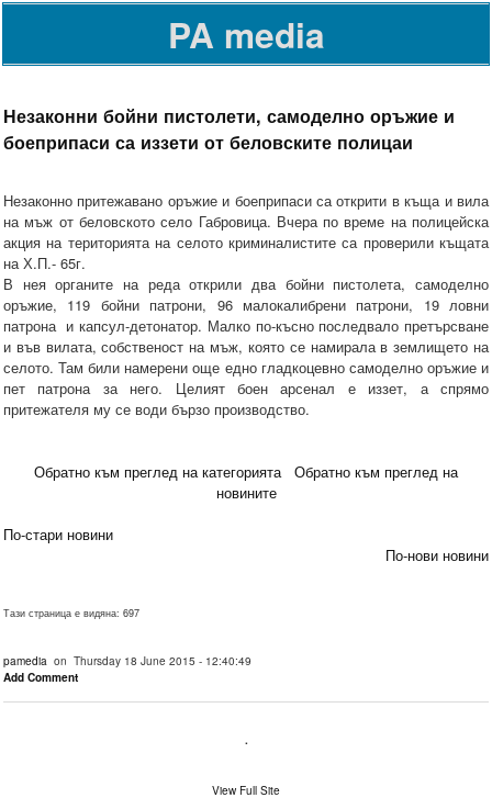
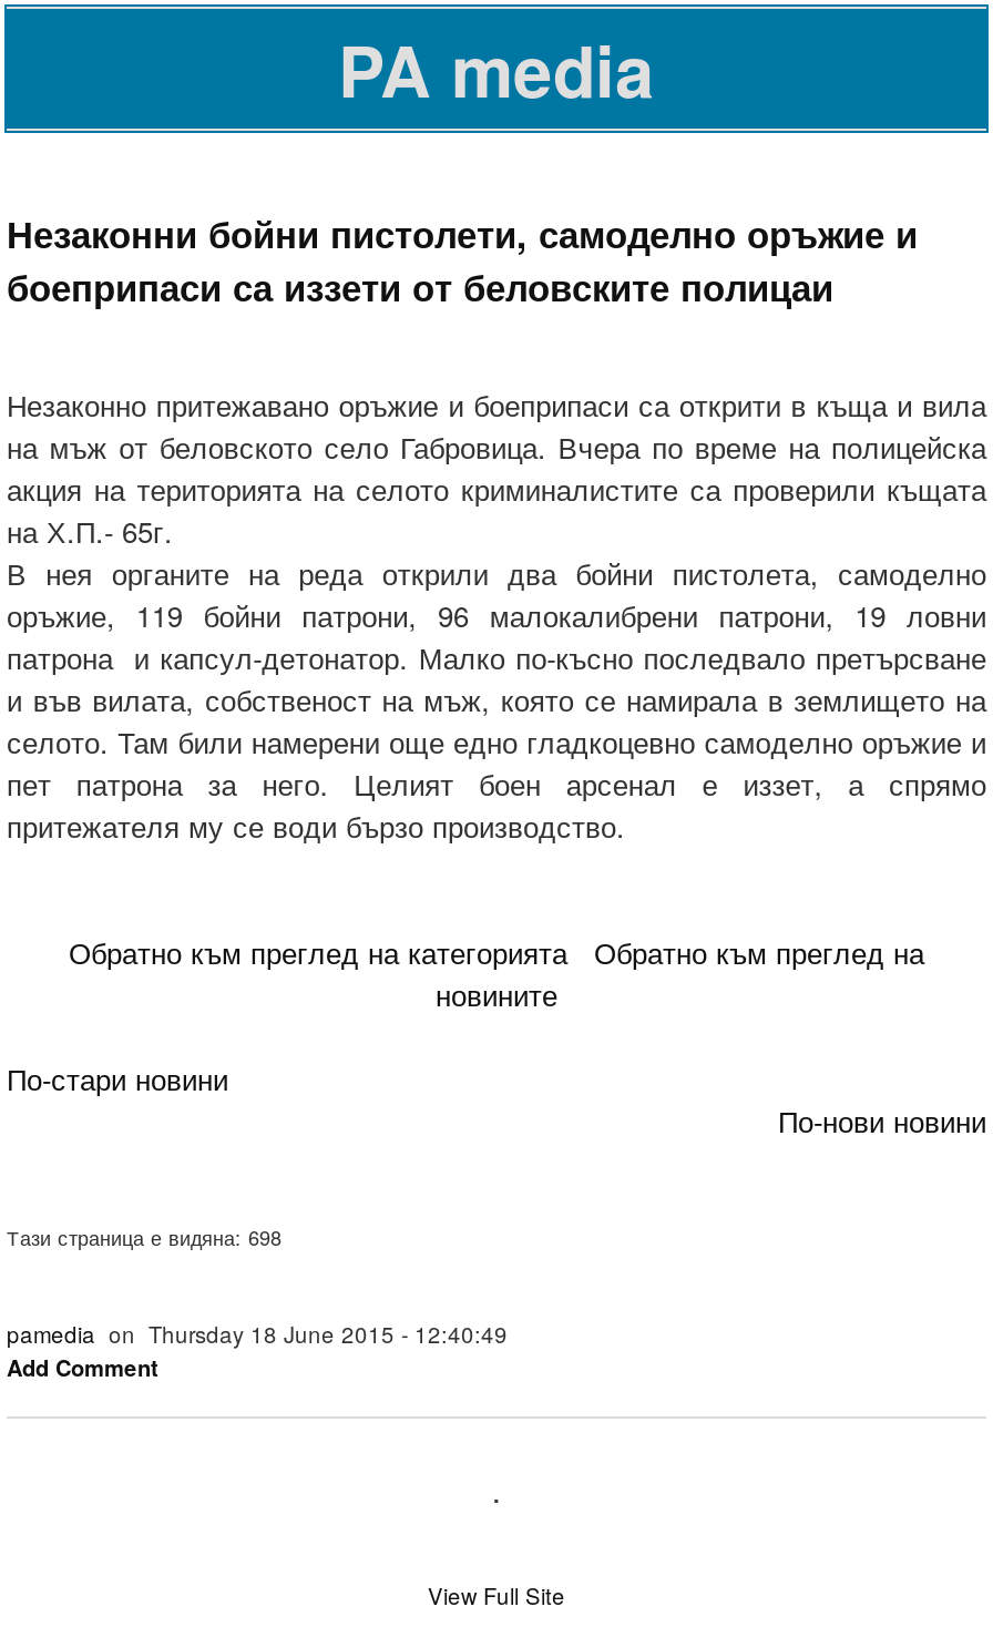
[3,606,139,621] Тази страница е видяна: 697 -> [7,1224,281,1253] Тази страница е видяна: 698

